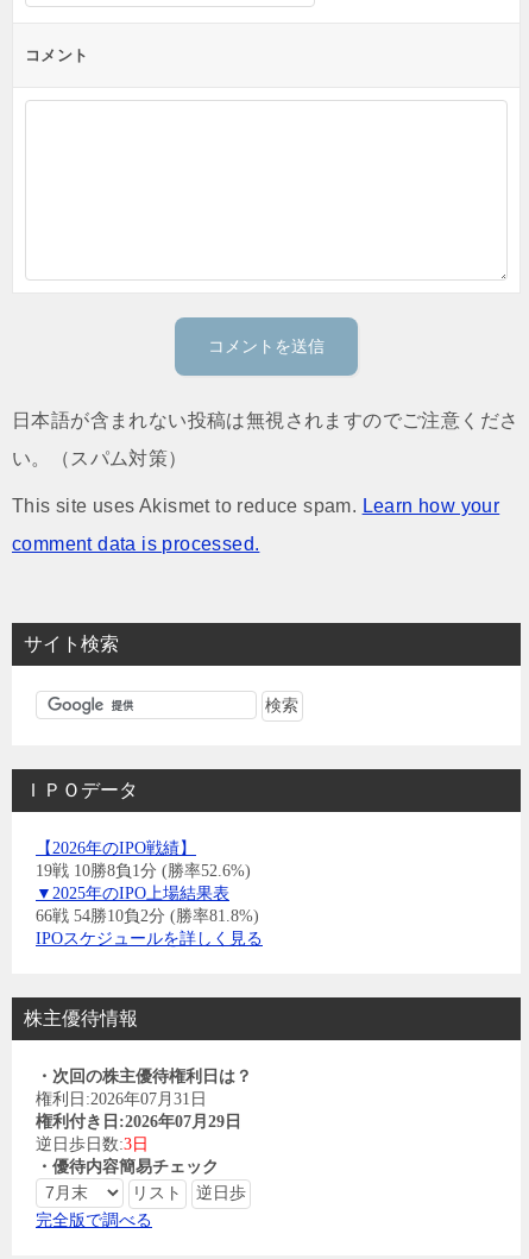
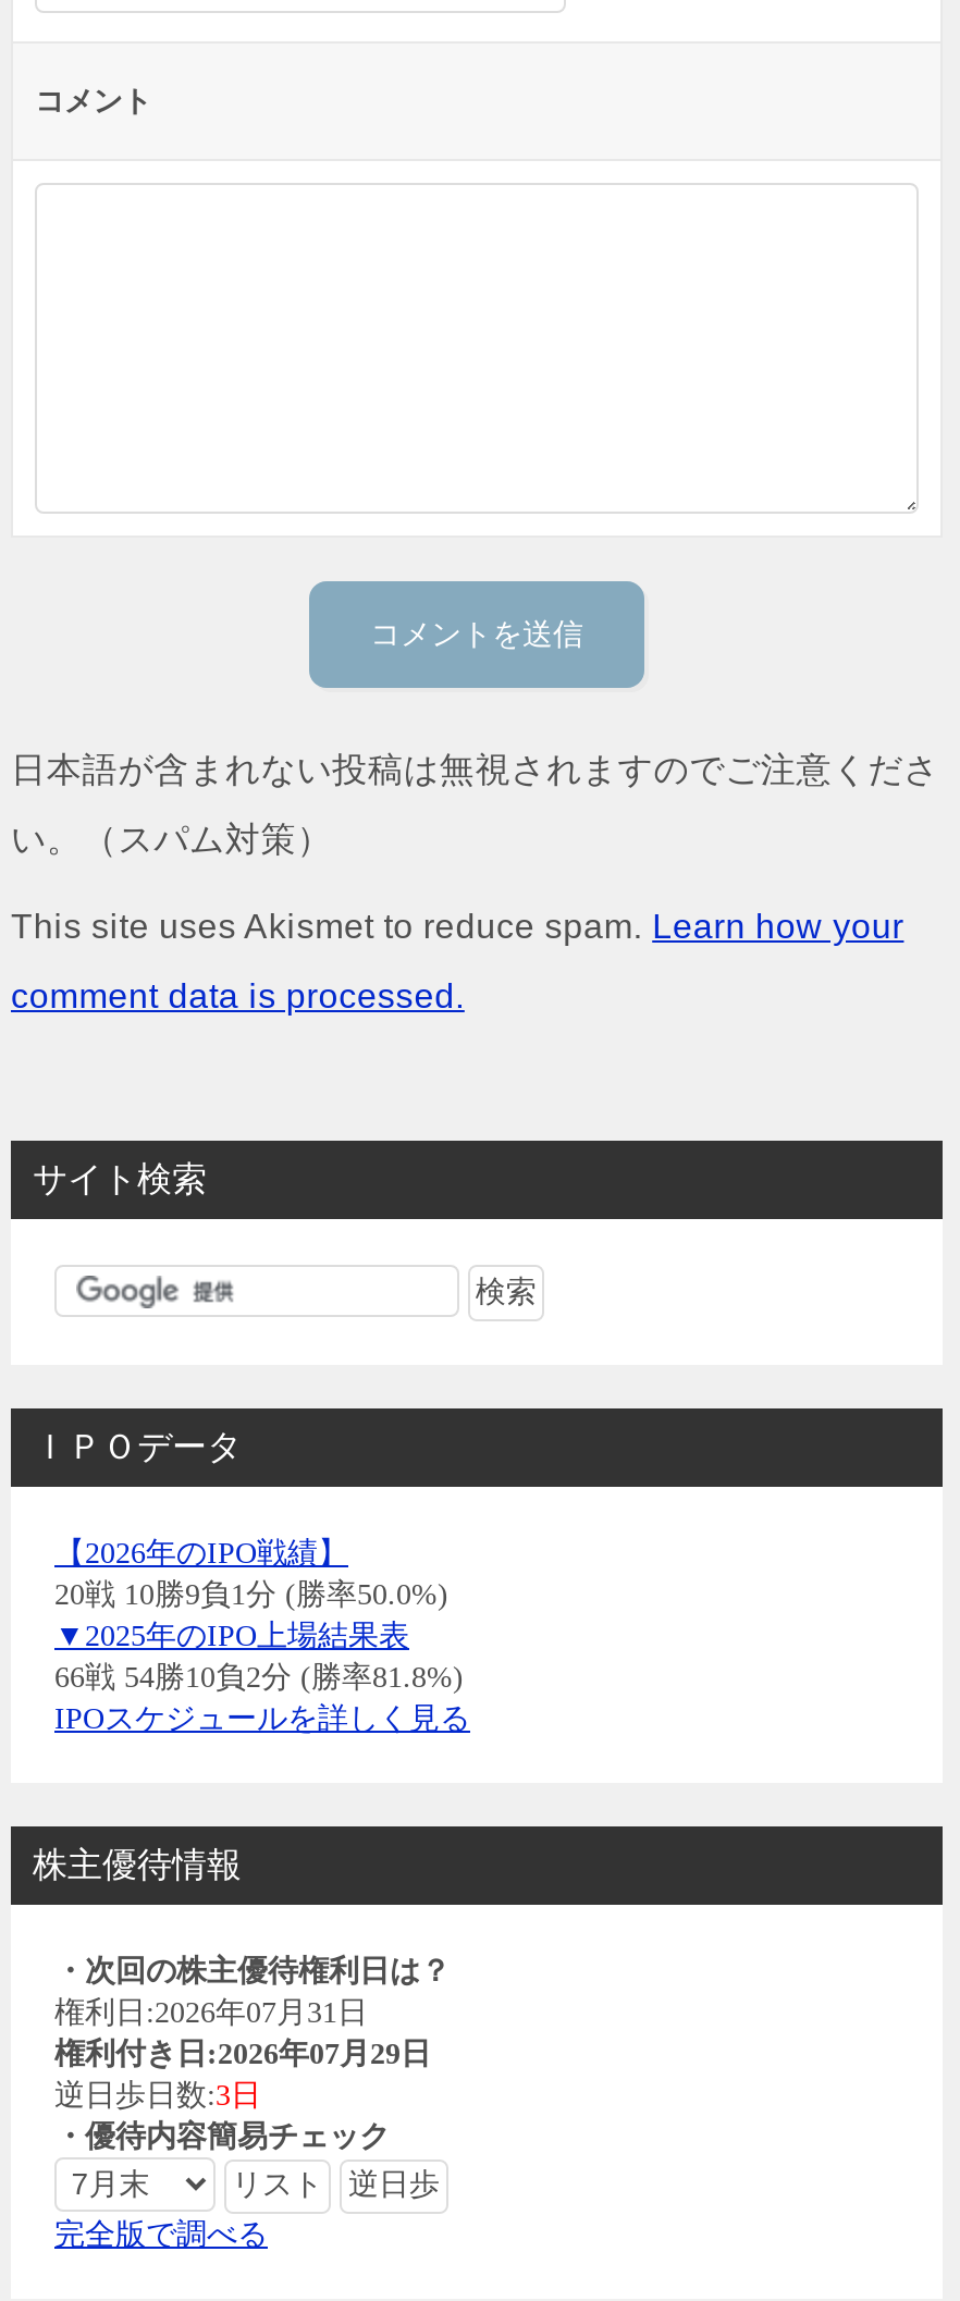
[36,861,251,879] 19戦 10勝8負1分 (勝率52.6%) -> [54,1577,448,1610] 20戦 10勝9負1分 (勝率50.0%)

